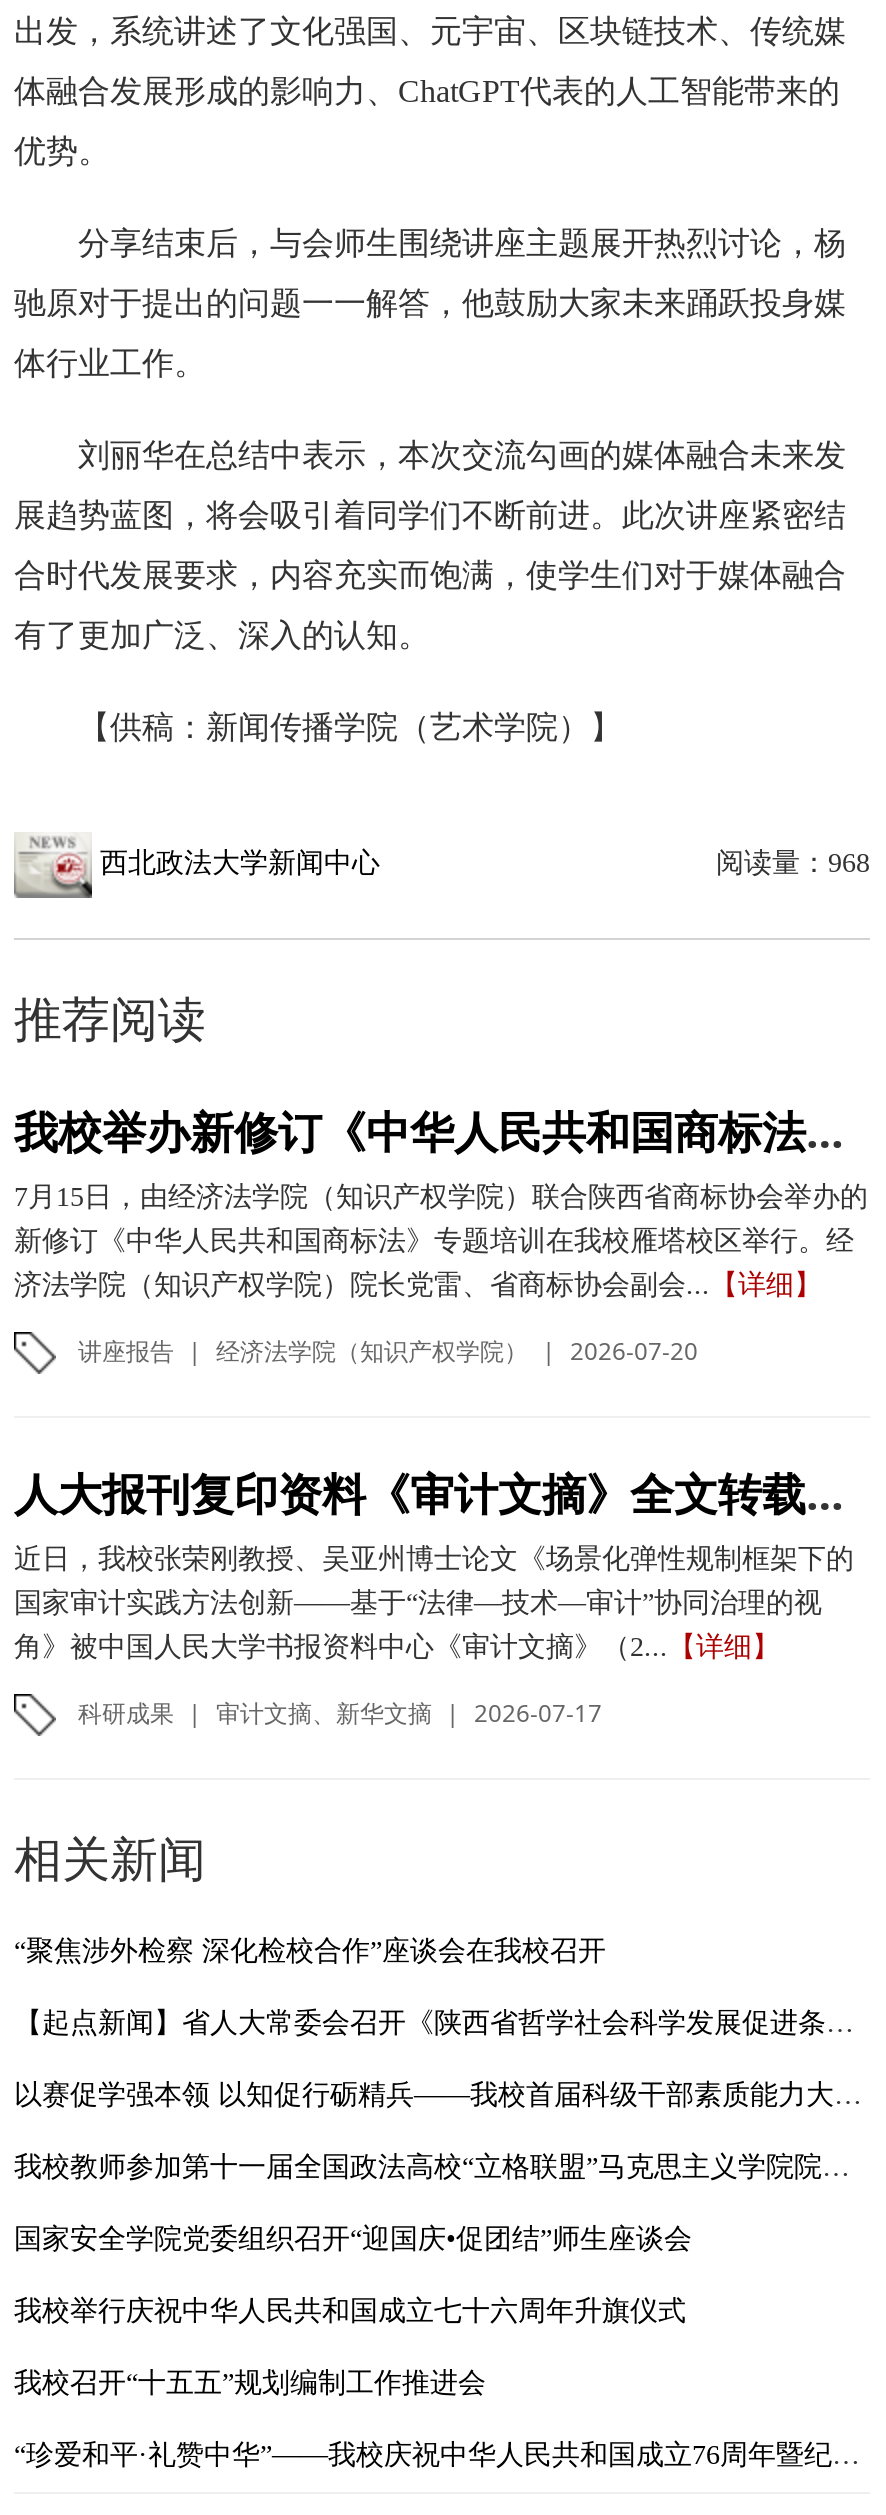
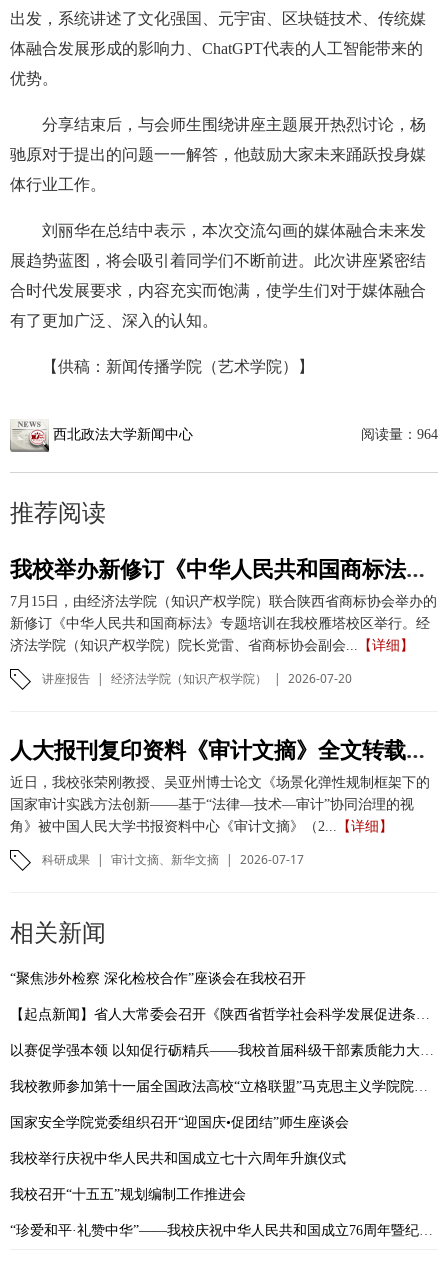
[716,848,870,878] 阅读量：968 -> [361,427,438,442] 阅读量：964

